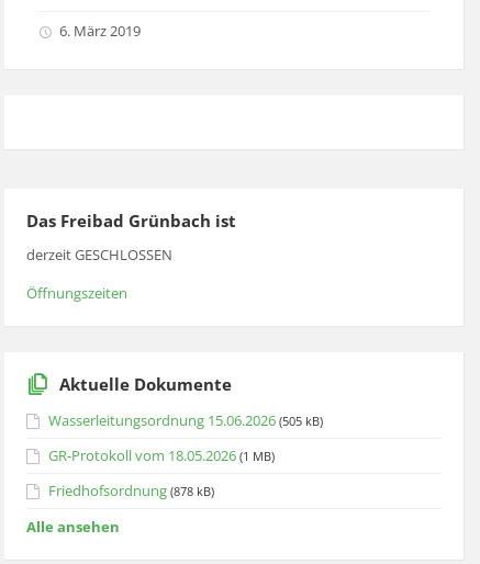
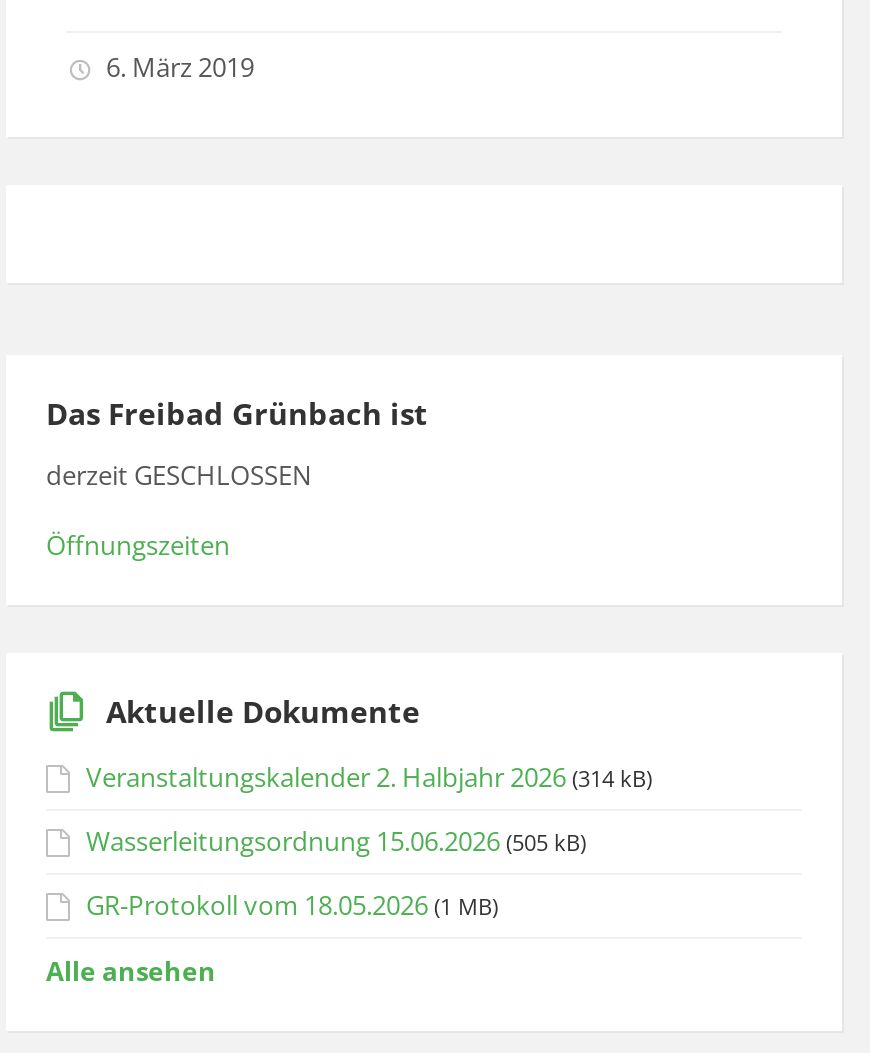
none -> [86,760,652,796] Veranstaltungskalender 2. Halbjahr 2026 (314 kB)
moved [48,410,323,465] -> [86,824,586,924]: Wasserleitungsordnung 15.06.2026 (505 kB) | GR-Protokoll vom 18.05.2026 (1 MB)
[48,480,214,500] Friedhofsordnung (878 kB) -> none

